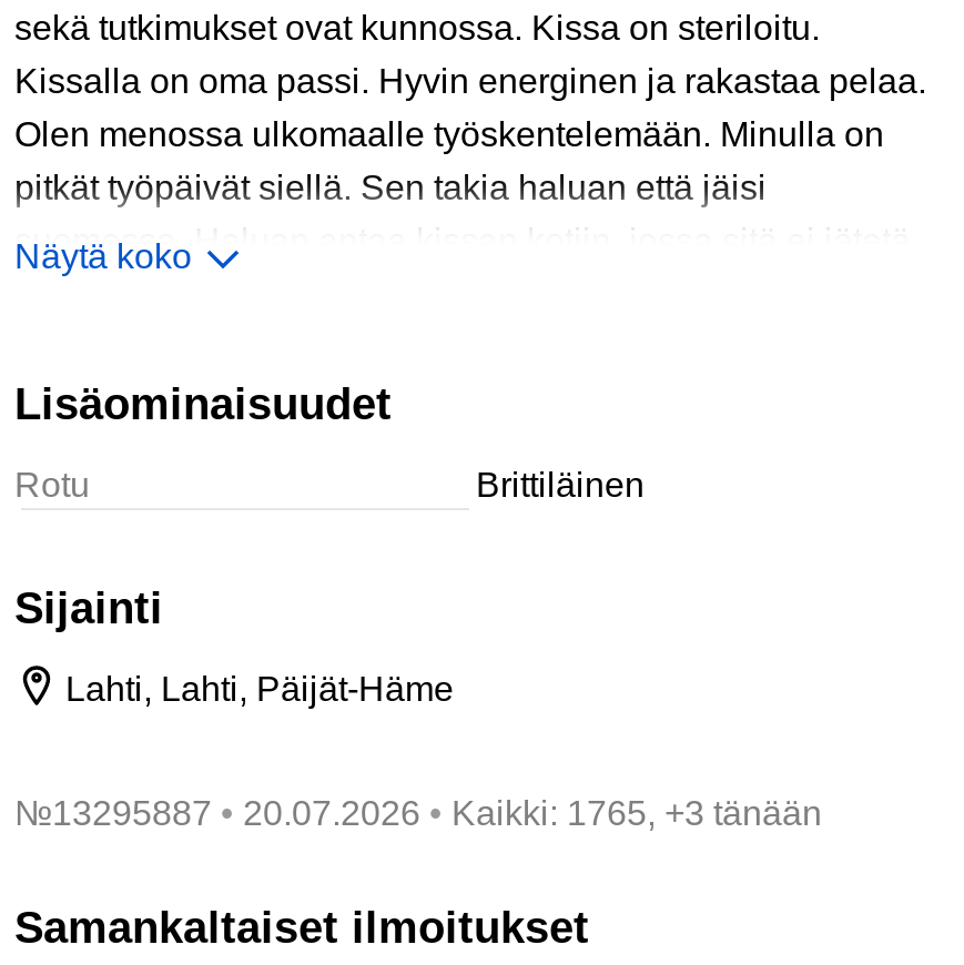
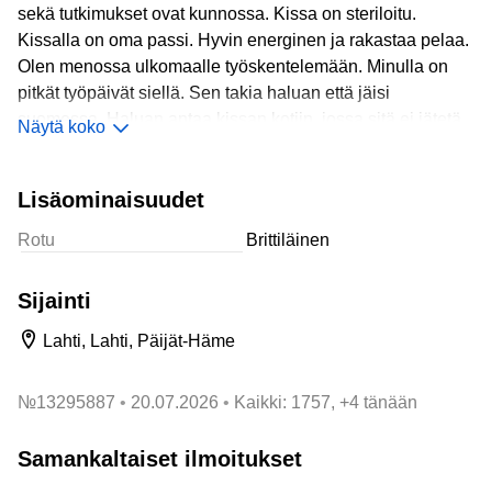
[451,794,822,832] Kaikki: 1765, +3 tänään -> [234,393,417,412] Kaikki: 1757, +4 tänään

